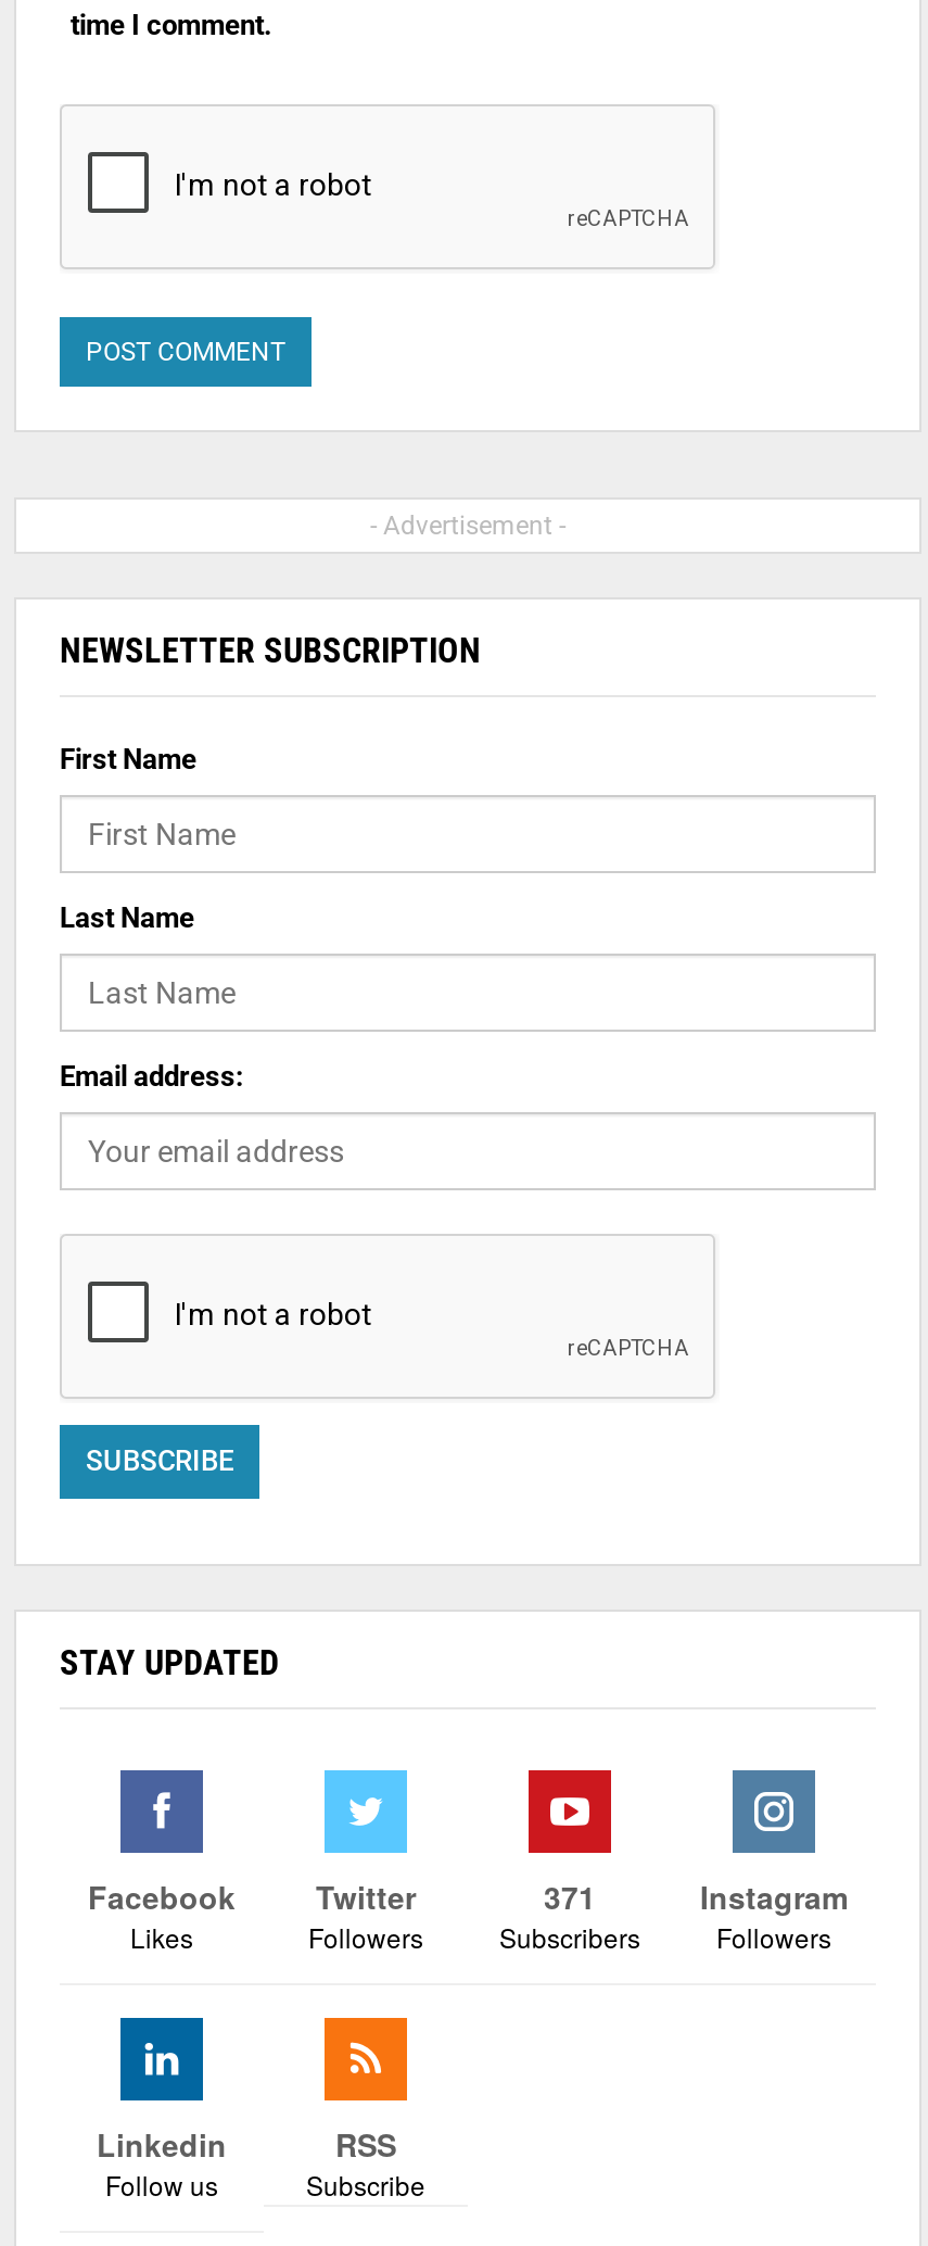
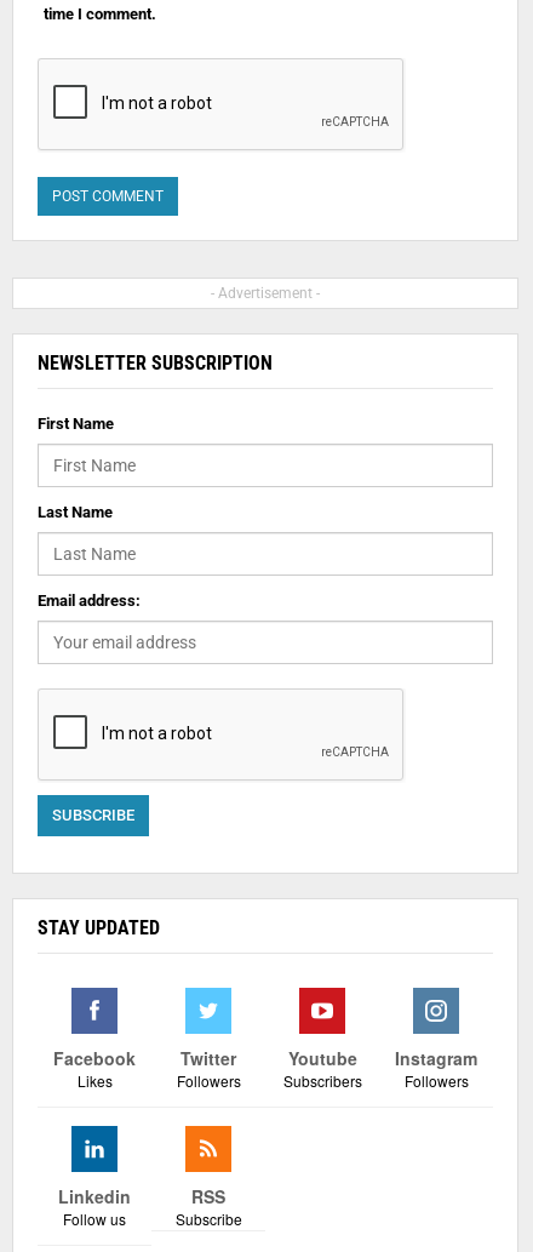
[544,1875,596,1918] 371 -> [288,1046,357,1070] Youtube

